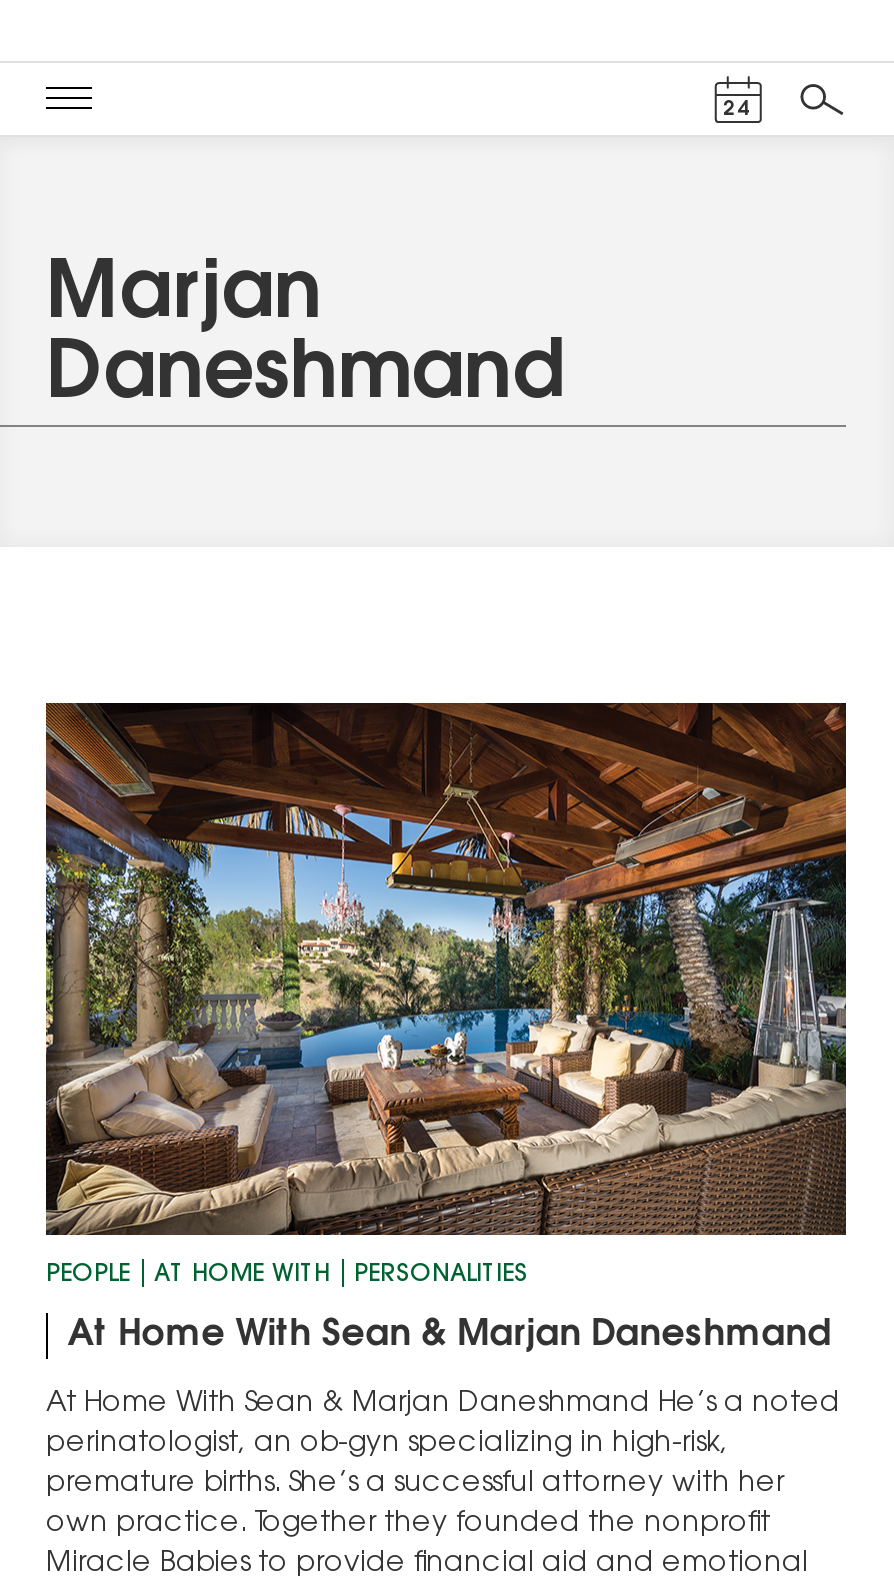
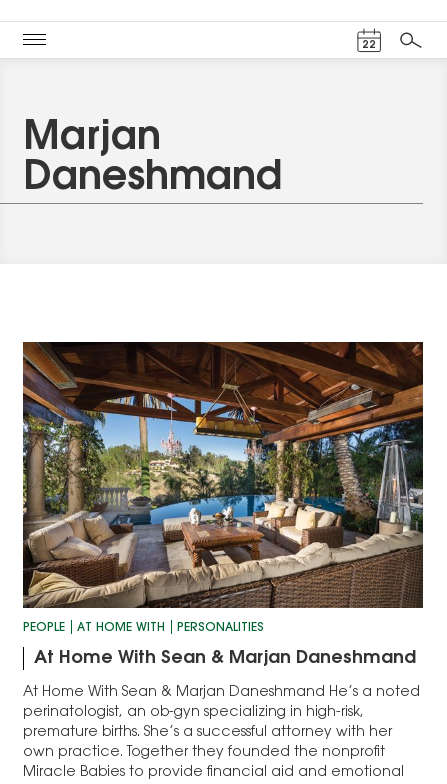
[723,98,753,120] 24 -> [362,39,376,50] 22

